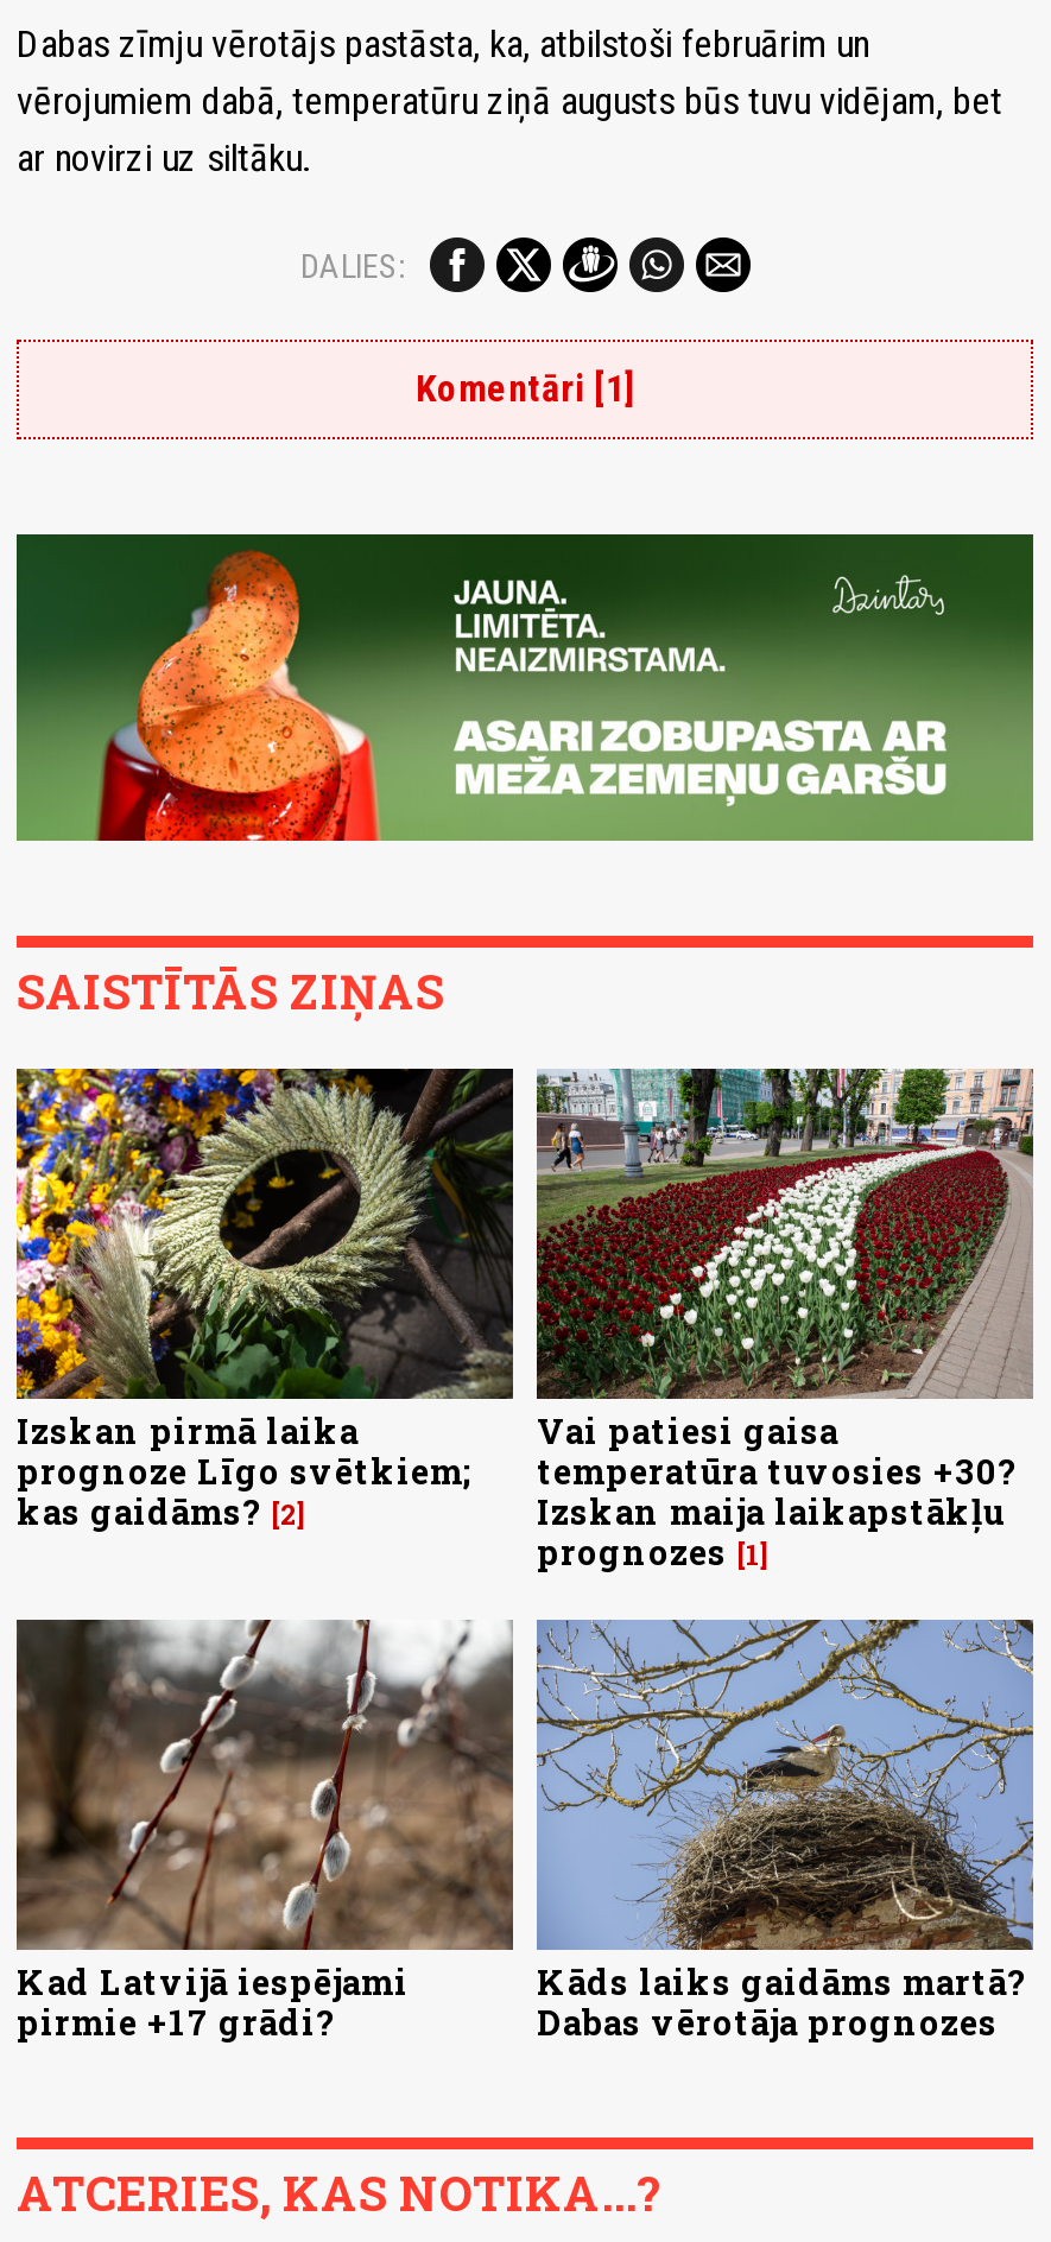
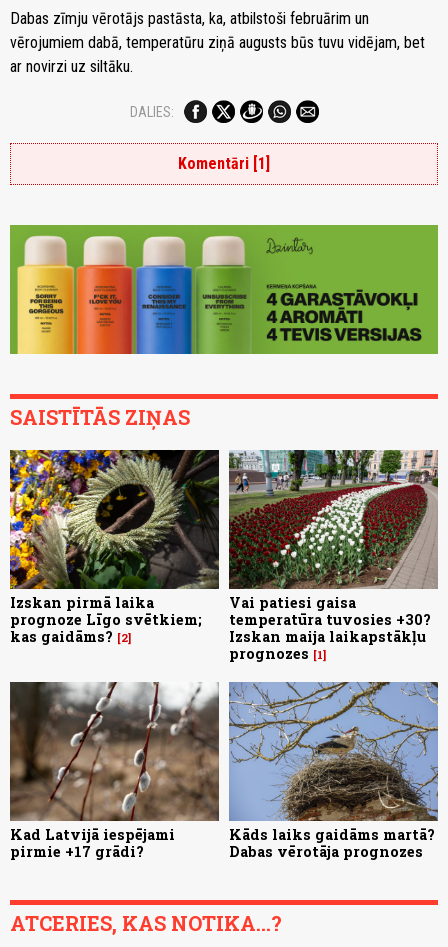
[14,532,1036,843] [image] -> [9,224,439,355] [image]

